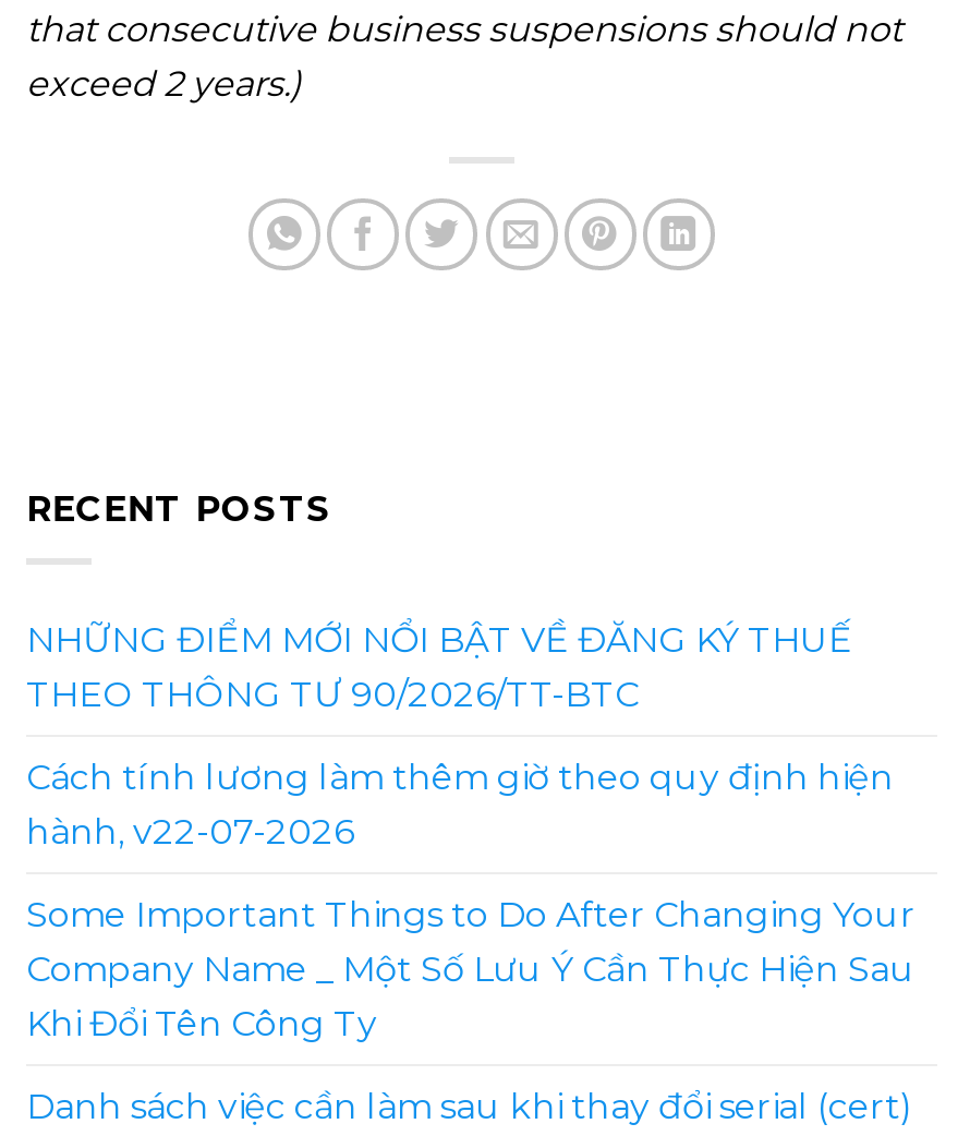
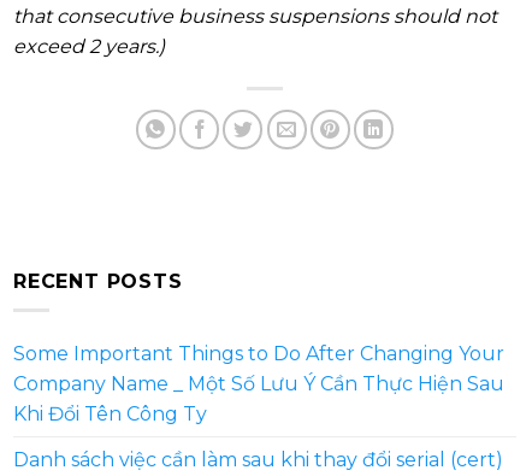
[26,620,894,853] NHỮNG ĐIỂM MỚI NỔI BẬT VỀ ĐĂNG KÝ THUẾ | THEO THÔNG TƯ 90/2026/TT-BTC | Cách tính lương làm thêm giờ theo quy định hiện | hành, v22-07-2026 -> none

